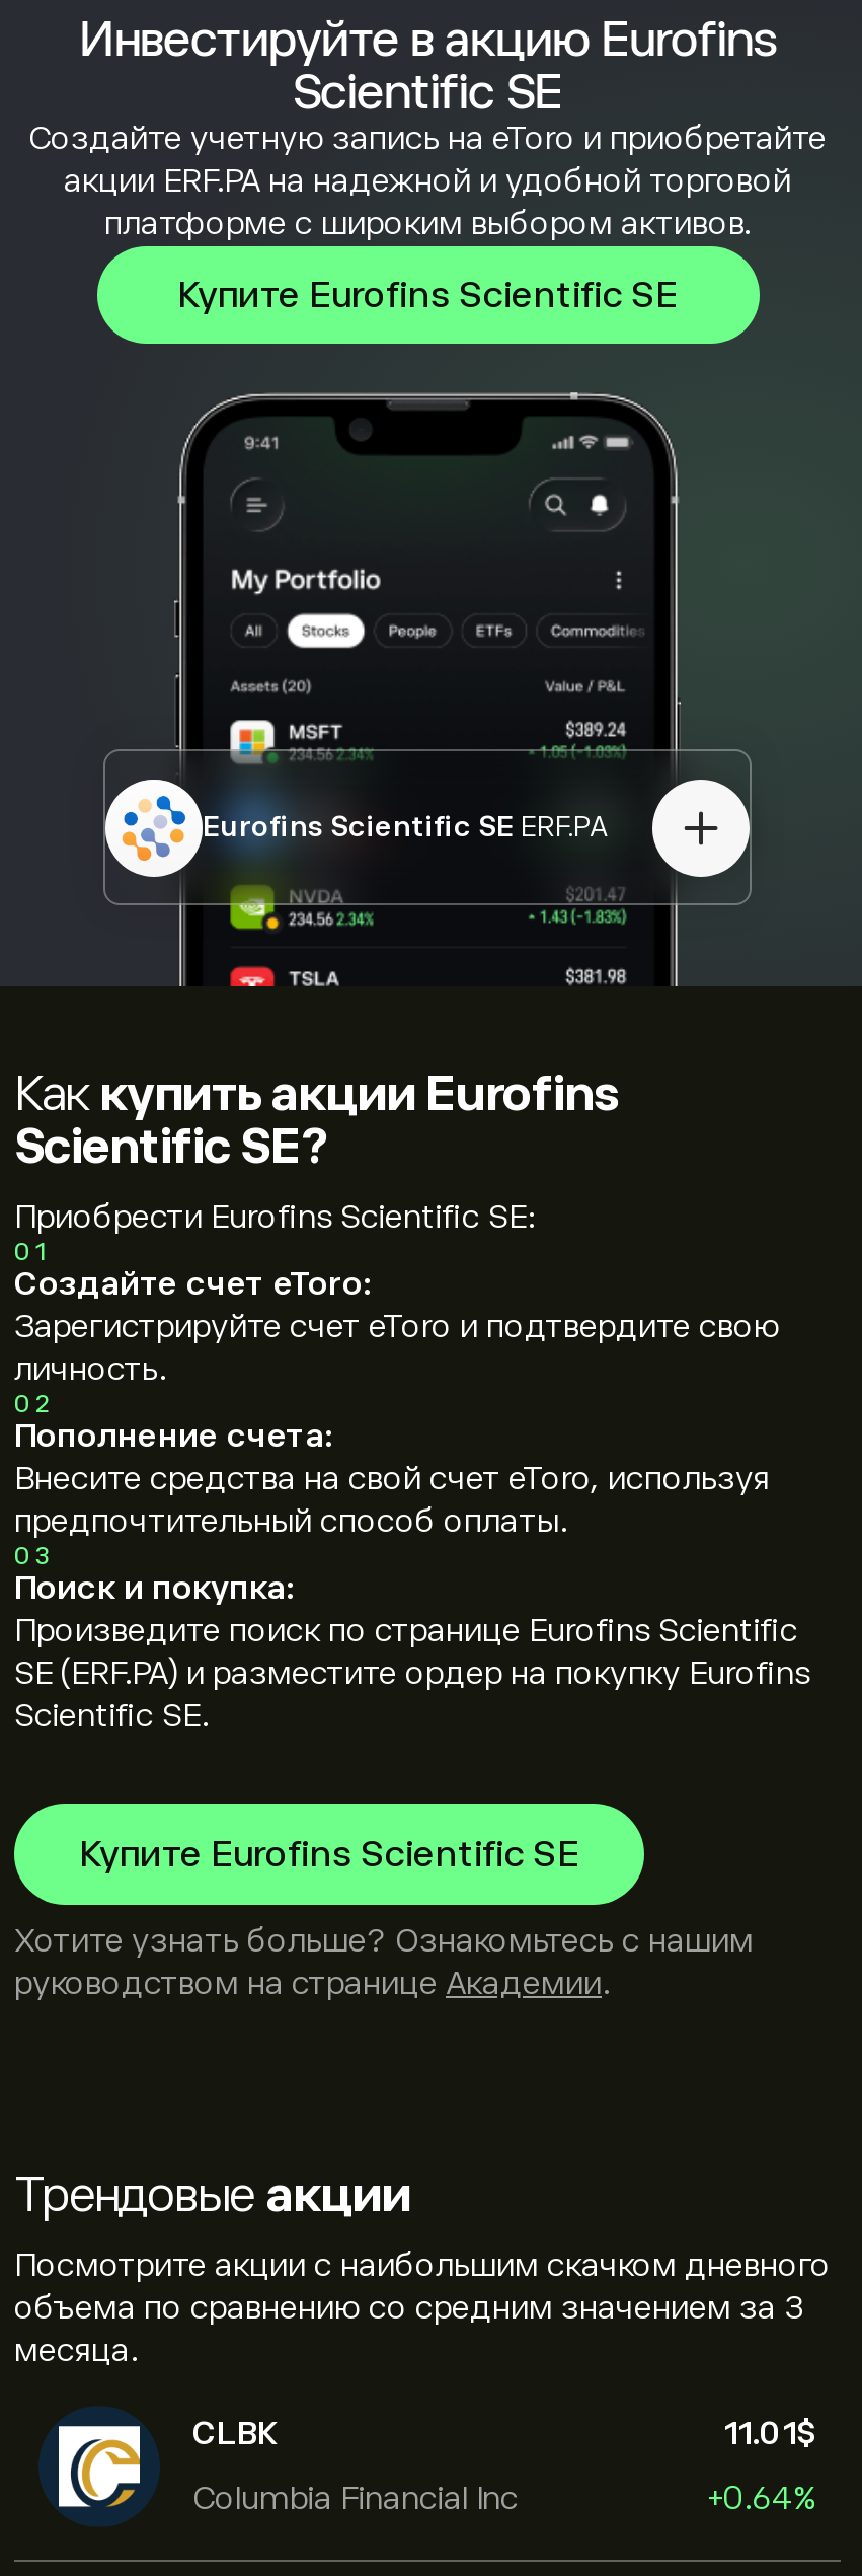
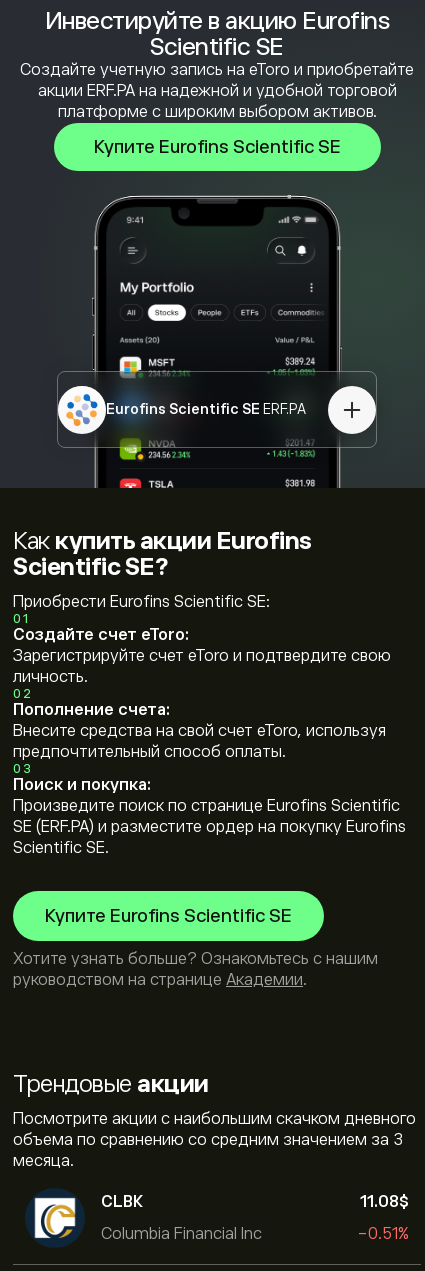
[723,2415,816,2451] 11.01$ -> [360,1192,409,1210] 11.08$
[707,2480,816,2516] +0.64% -> [357,1224,409,1242] -0.51%

